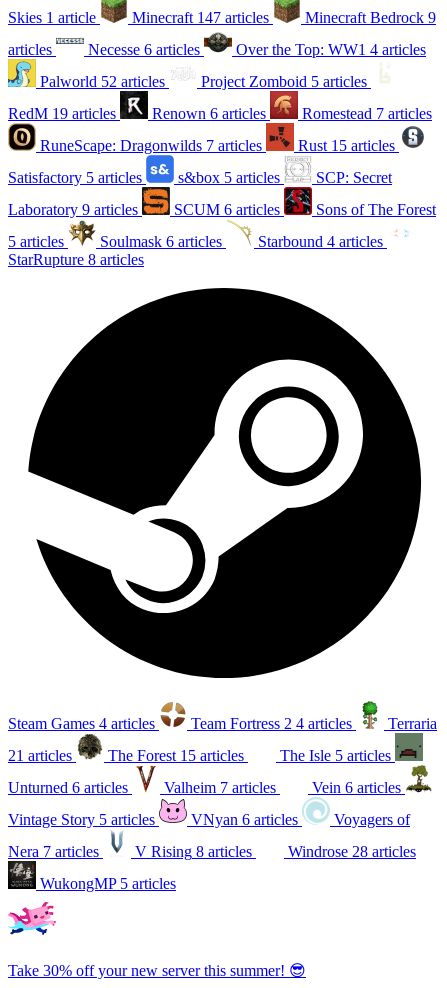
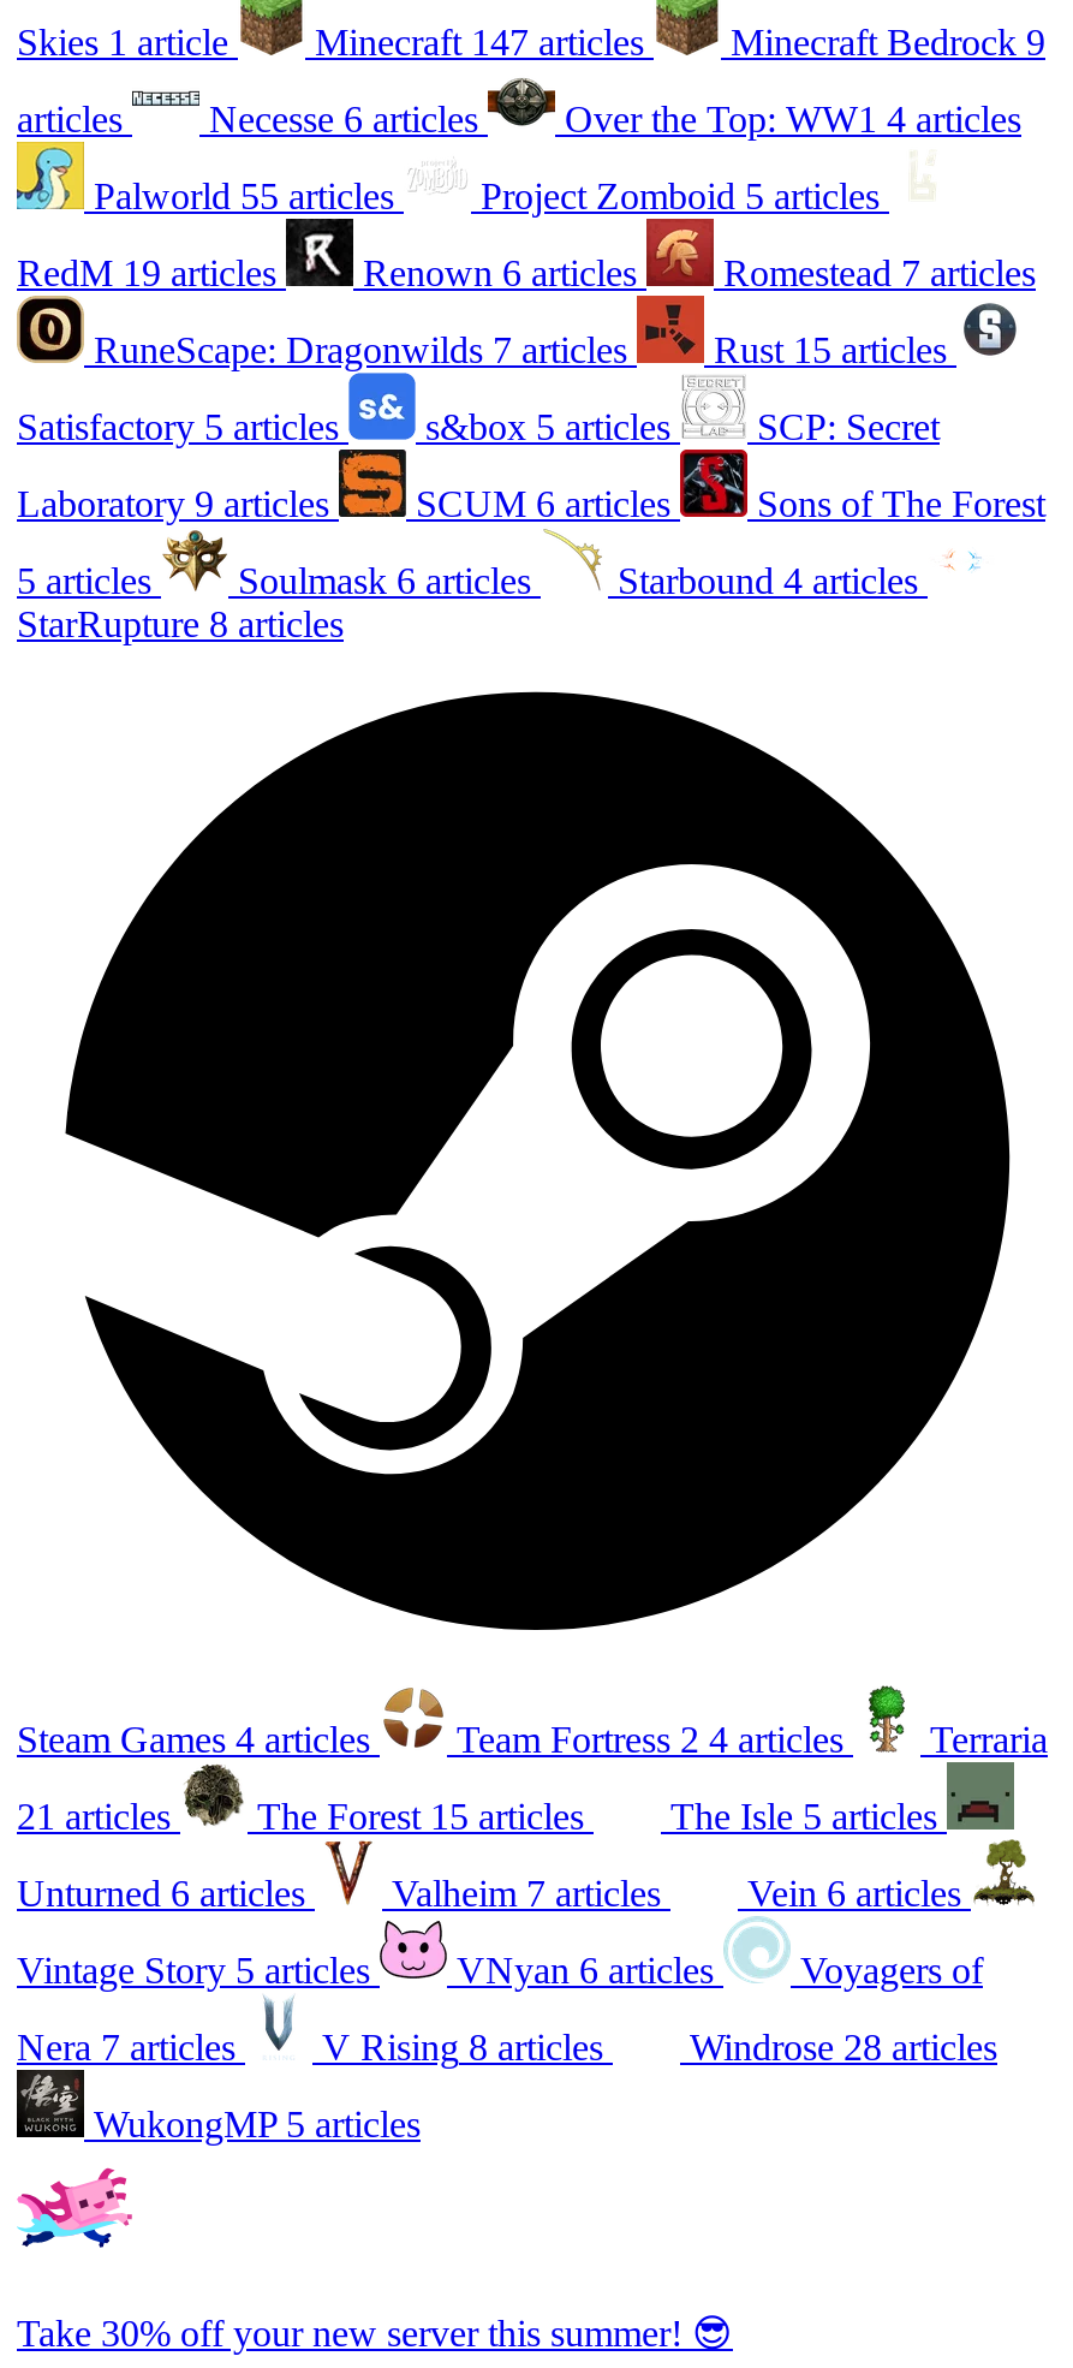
[40,73,165,90] Palworld 52 articles -> [94,175,394,216] Palworld 55 articles

